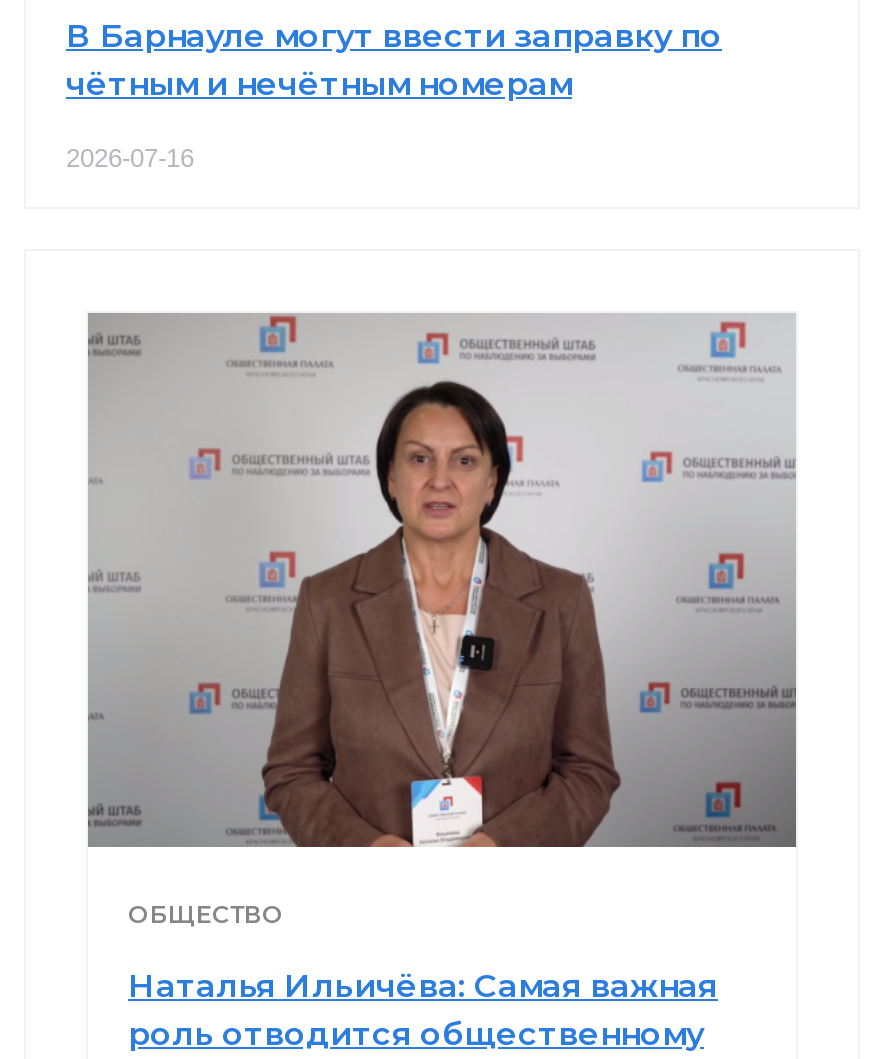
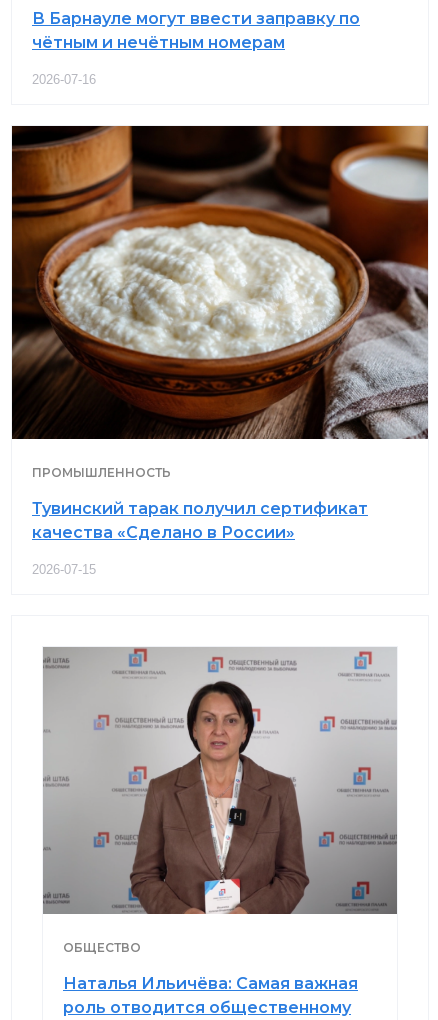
none -> [11,125,429,577] [image] | ПРОМЫШЛЕННОСТЬ | Тувинский тарак получил сертификат | качества «Сделано в России» | 2026-07-15

